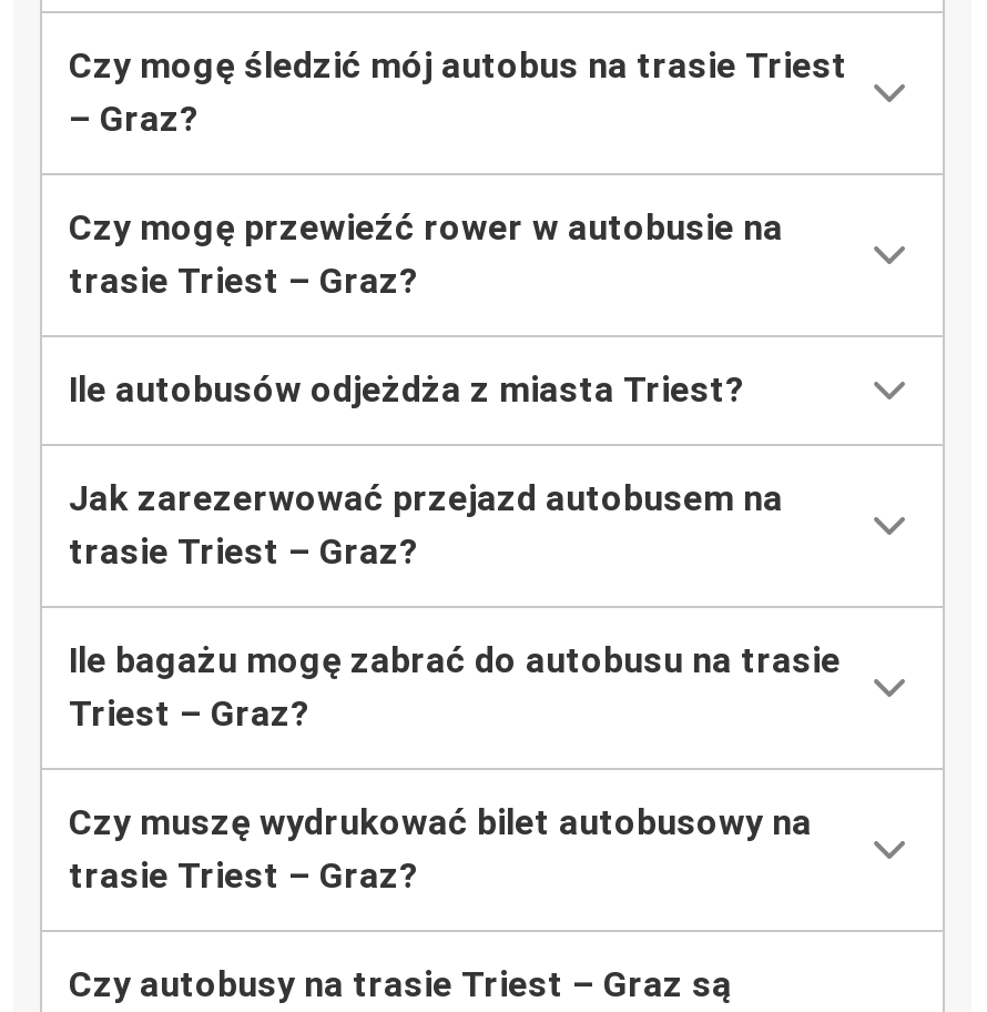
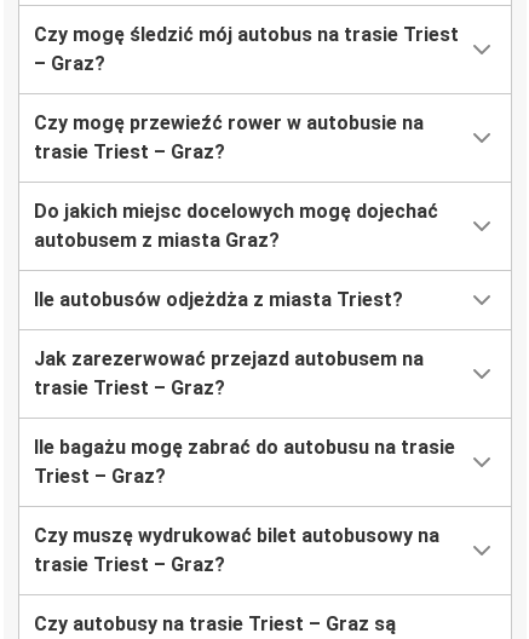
none -> [34,200,438,252] Do jakich miejsc docelowych mogę dojechać | autobusem z miasta Graz?

